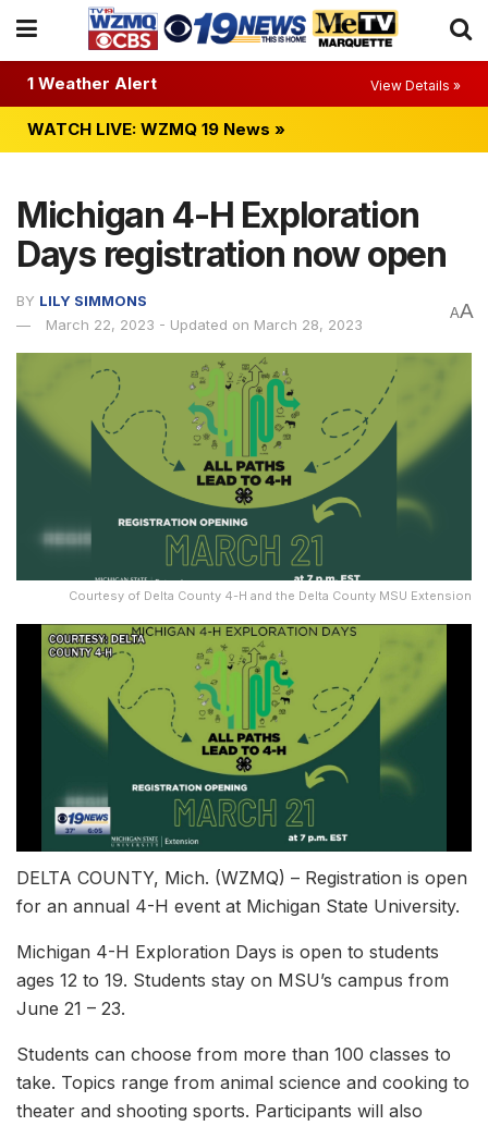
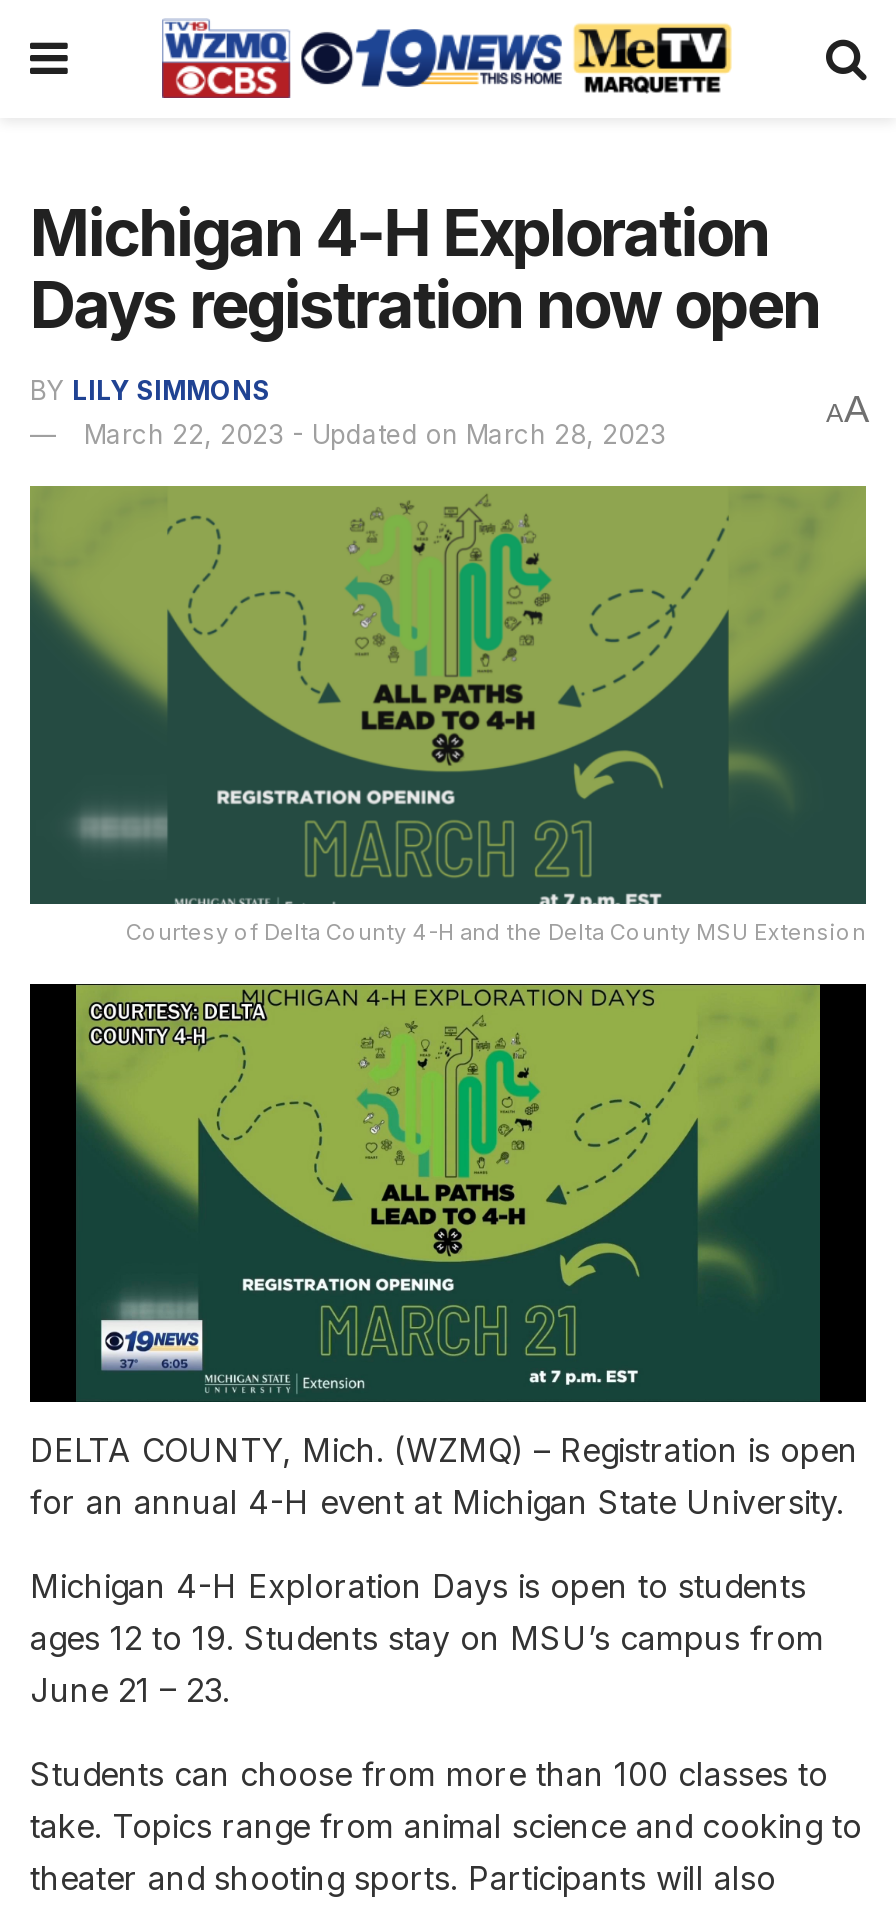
[3,60,485,154] [image] | 1 Weather Alert | View Details » | WATCH LIVE: WZMQ 19 News » -> none

